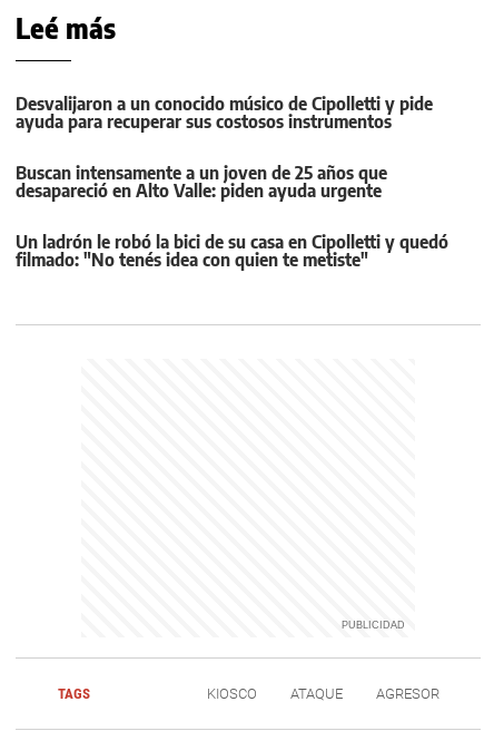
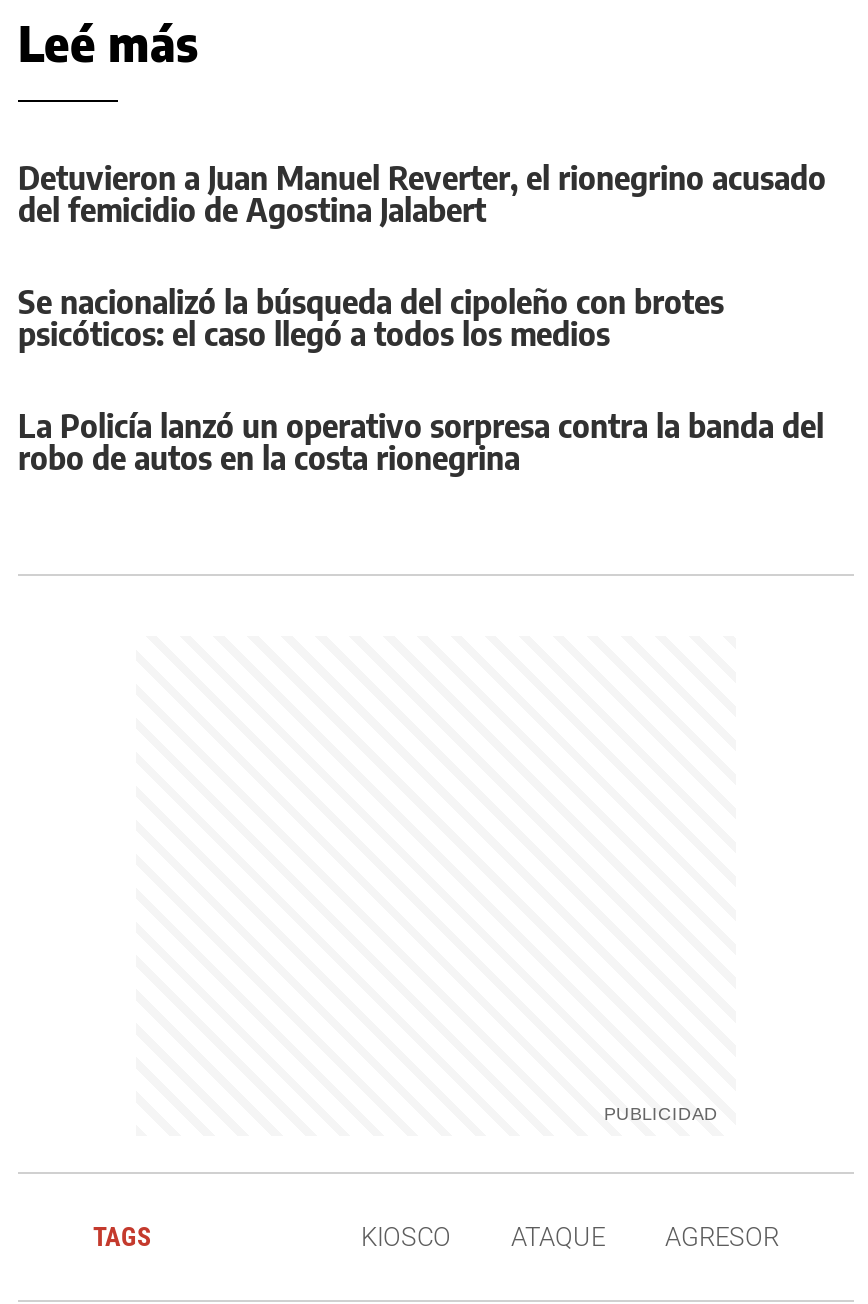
[16,92,433,133] Desvalijaron a un conocido músico de Cipolletti y pide | ayuda para recuperar sus costosos instrumentos -> [18,158,826,230] Detuvieron a Juan Manuel Reverter, el rionegrino acusado | del femicidio de Agostina Jalabert
[16,162,387,202] Buscan intensamente a un joven de 25 años que | desapareció en Alto Valle: piden ayuda urgente -> [18,282,724,354] Se nacionalizó la búsqueda del cipoleño con brotes | psicóticos: el caso llegó a todos los medios
[16,231,448,271] Un ladrón le robó la bici de su casa en Cipolletti y quedó | filmado: "No tenés idea con quien te metiste" -> [18,406,824,478] La Policía lanzó un operativo sorpresa contra la banda del | robo de autos en la costa rionegrina

